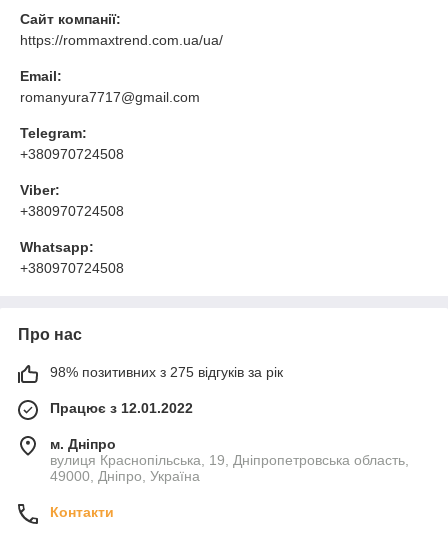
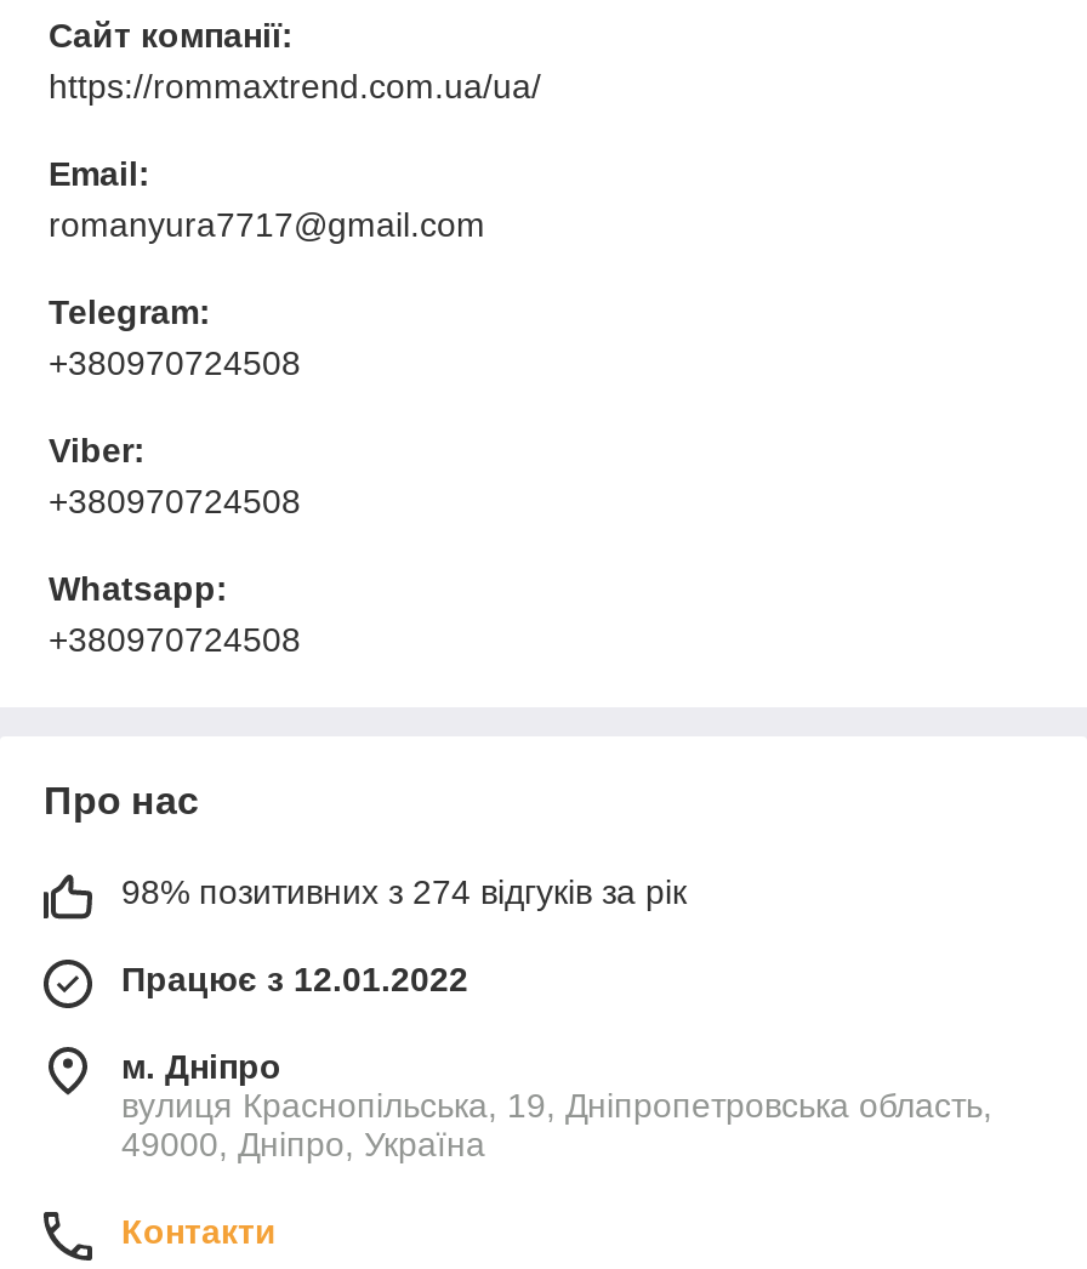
[50,364,283,380] 98% позитивних з 275 відгуків за рік -> [121,871,687,910] 98% позитивних з 274 відгуків за рік

